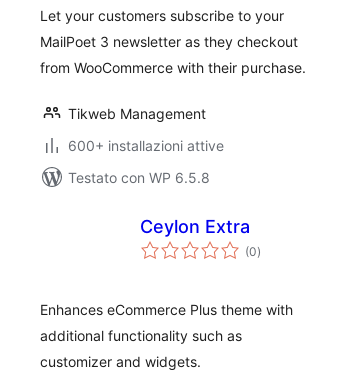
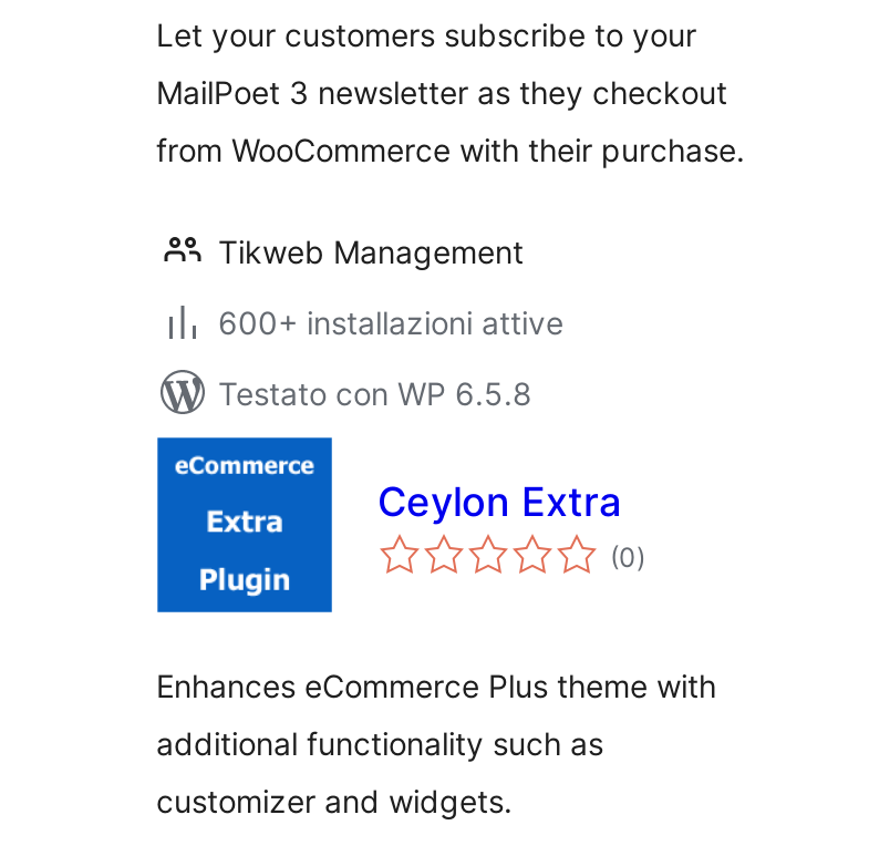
none -> [154,434,335,616] [image]

